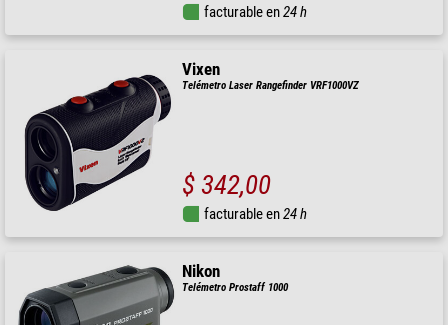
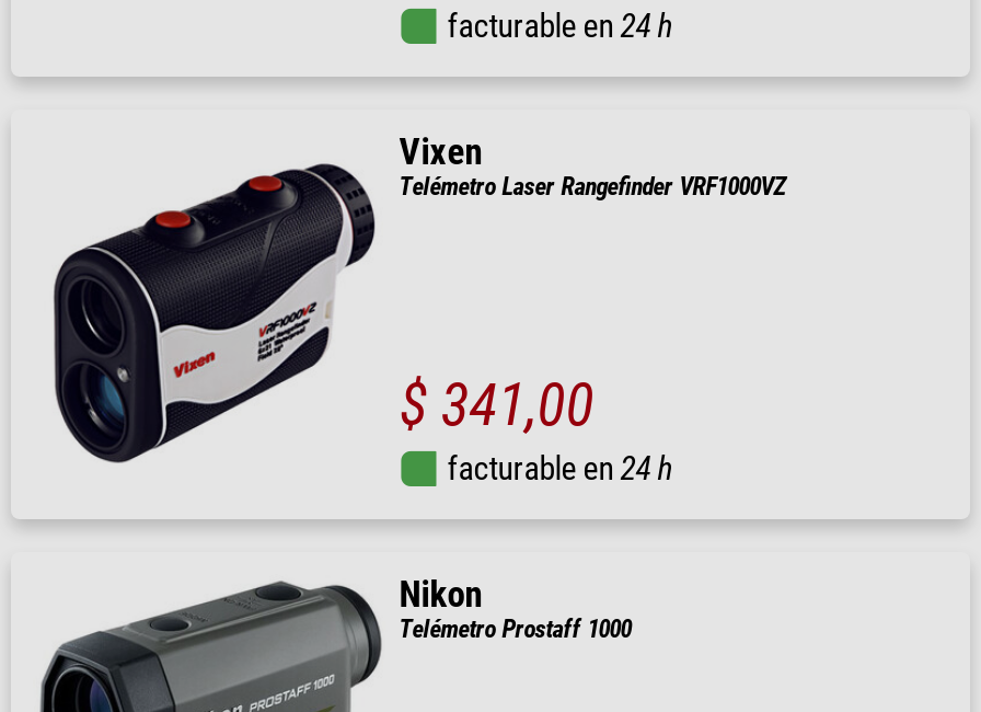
[182,169,271,201] $ 342,00 -> [399,370,594,440] $ 341,00

